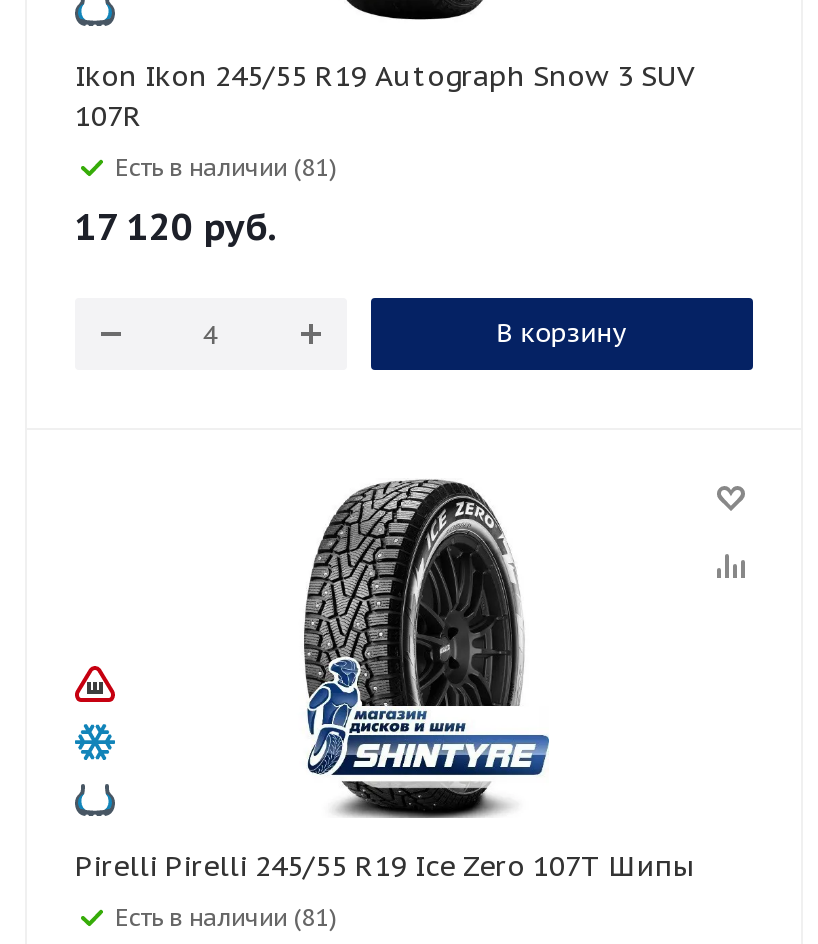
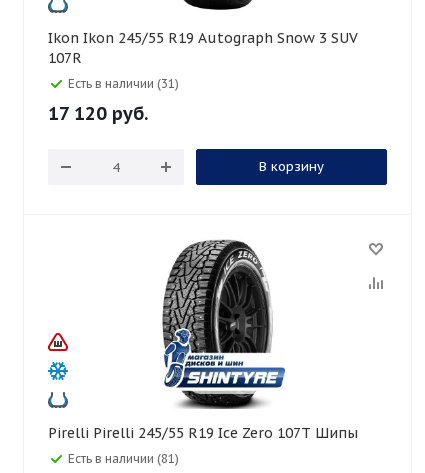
[115,152,337,182] Есть в наличии (81) -> [68,76,179,91] Есть в наличии (31)

